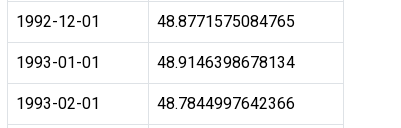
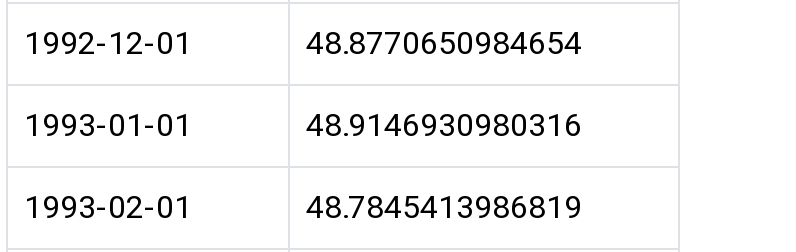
[157,12,295,31] 48.8771575084765 -> [306,24,582,62] 48.8770650984654
[157,53,295,72] 48.9146398678134 -> [306,106,582,144] 48.9146930980316
[157,94,295,113] 48.7844997642366 -> [306,188,582,226] 48.7845413986819

